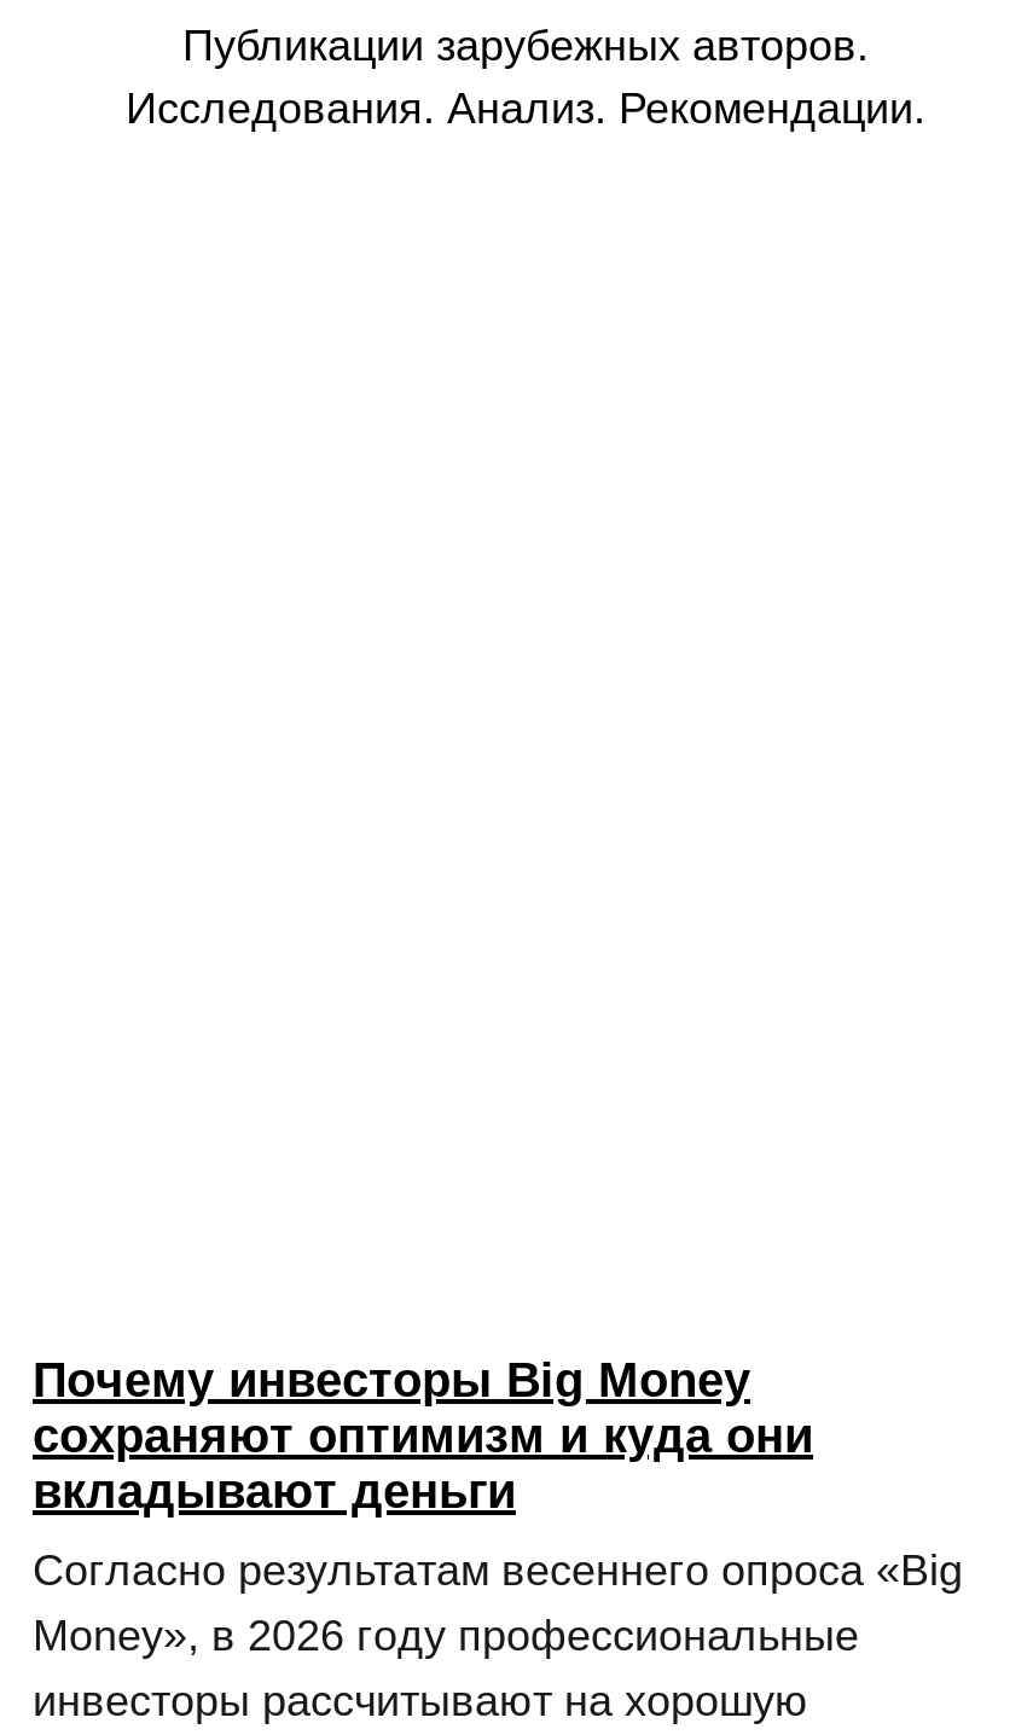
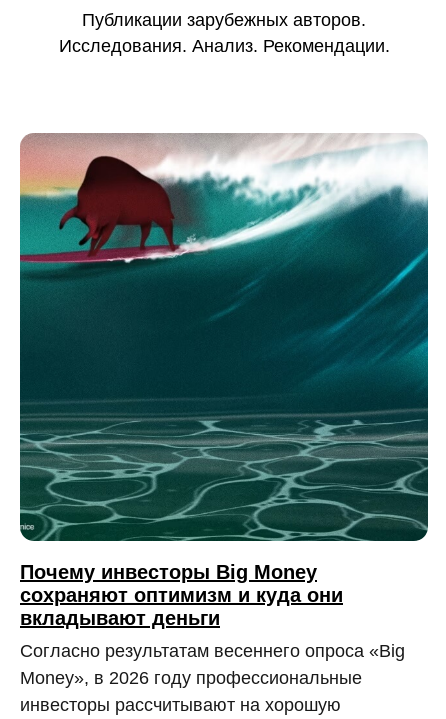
none -> [19,132,429,542] [image]

